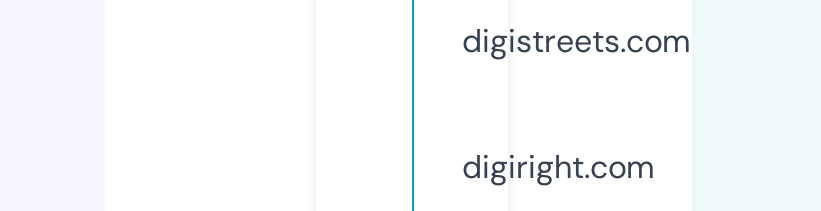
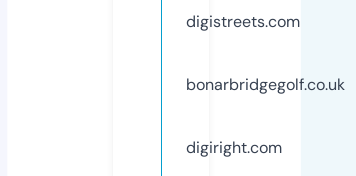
none -> [186,74,345,95] bonarbridgegolf.co.uk

